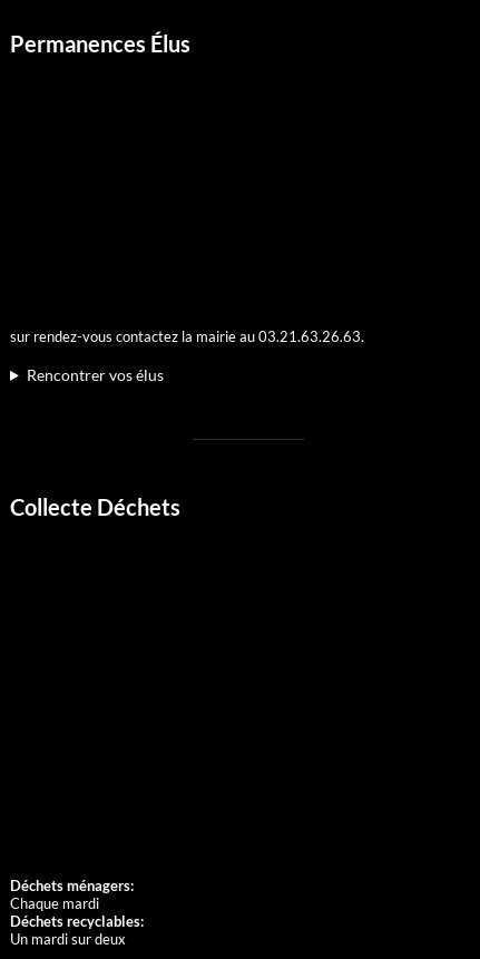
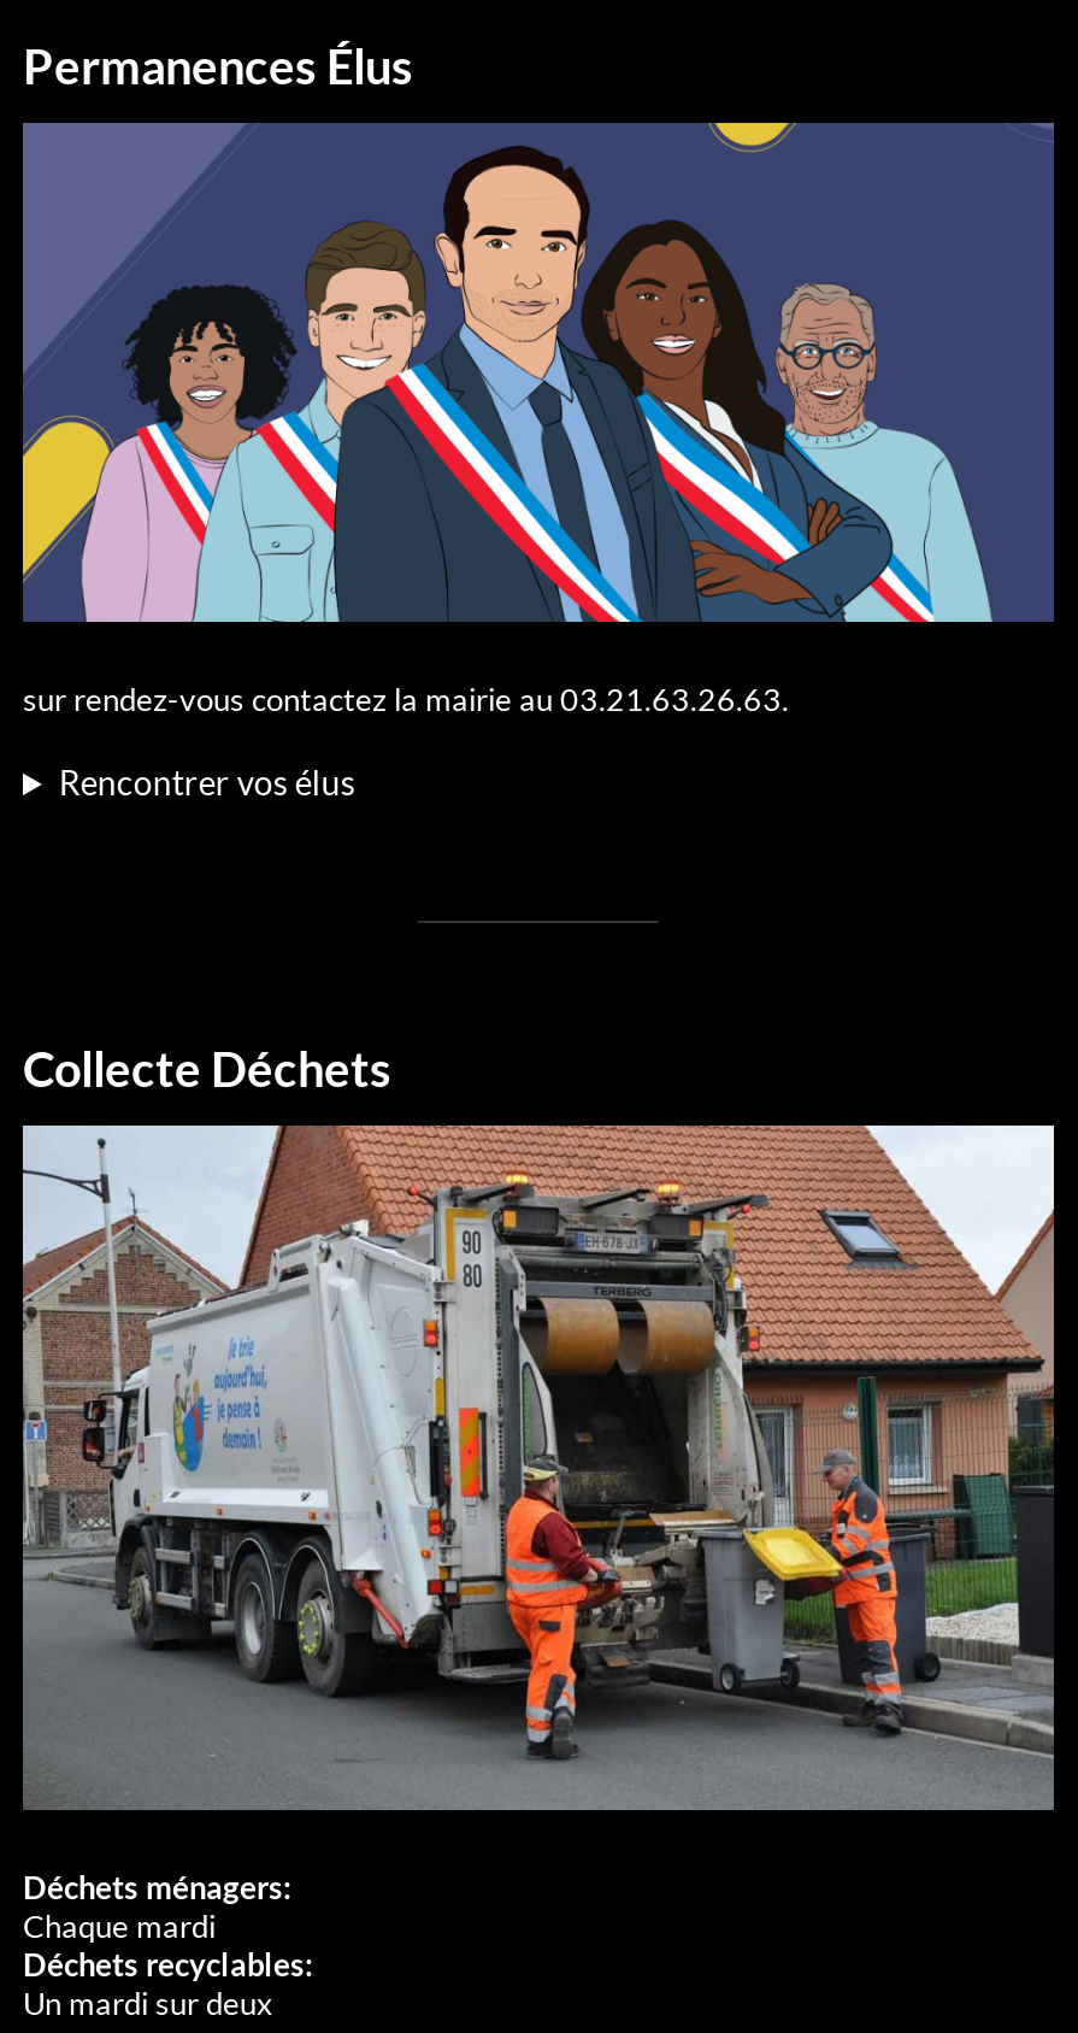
none -> [20,121,1056,624] [image]
none -> [20,1123,1056,1812] [image]

